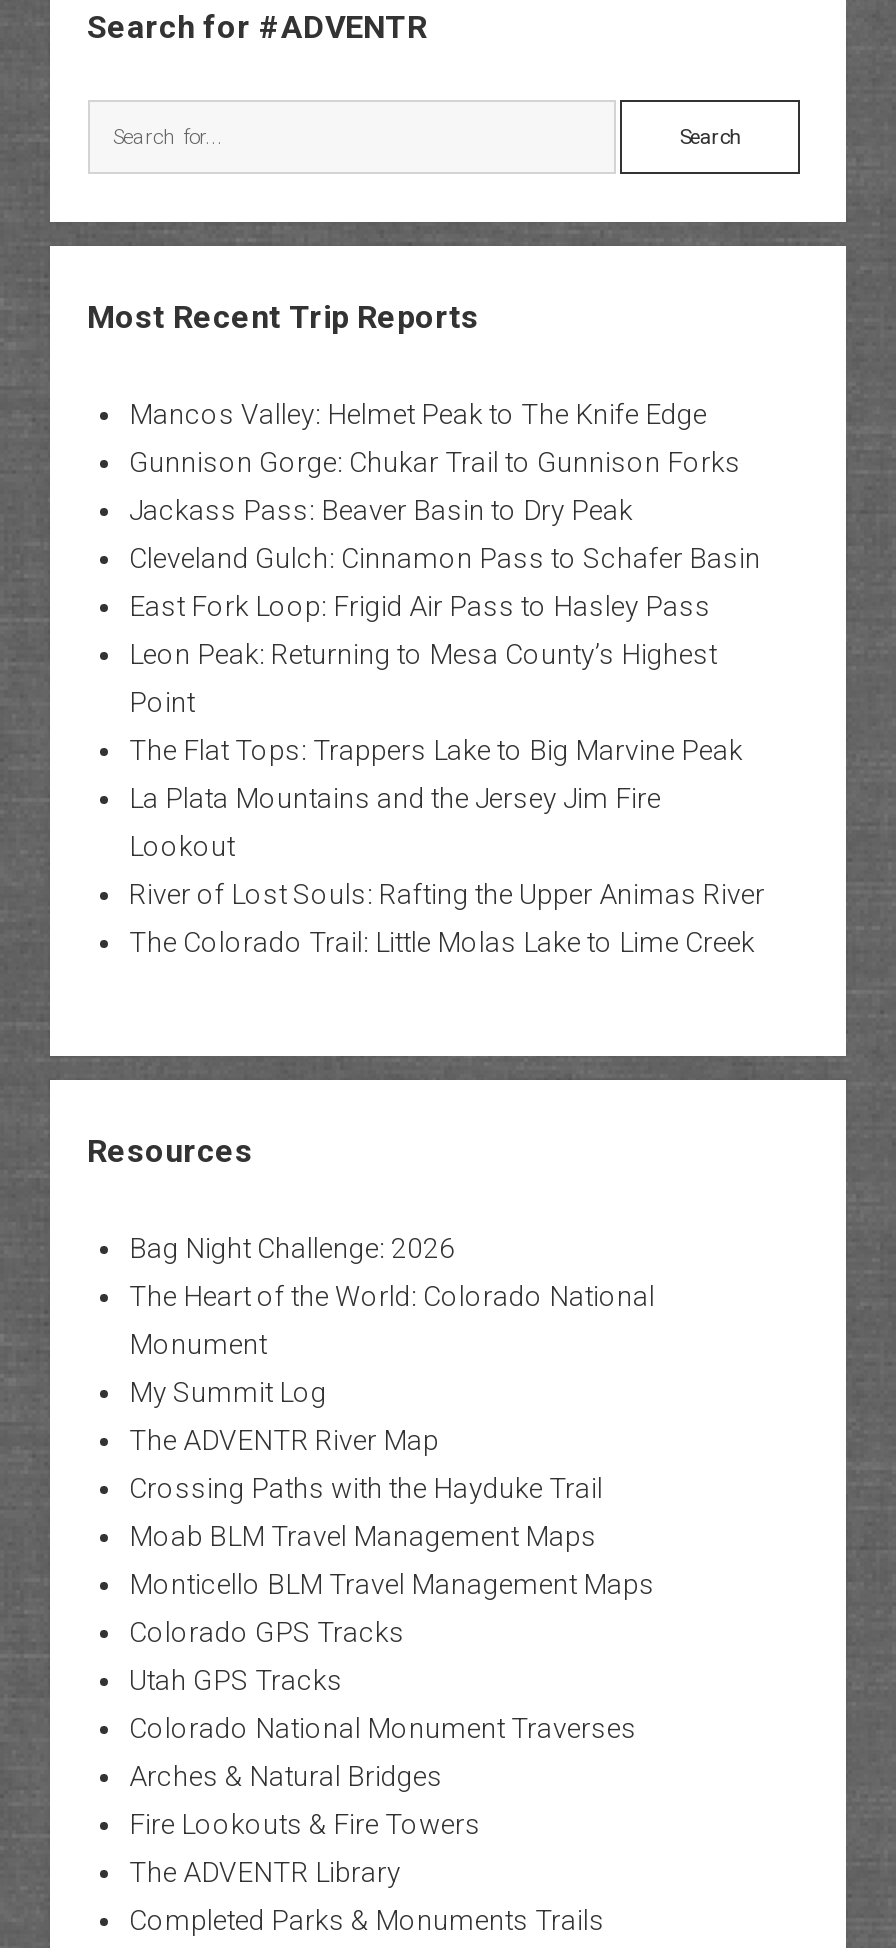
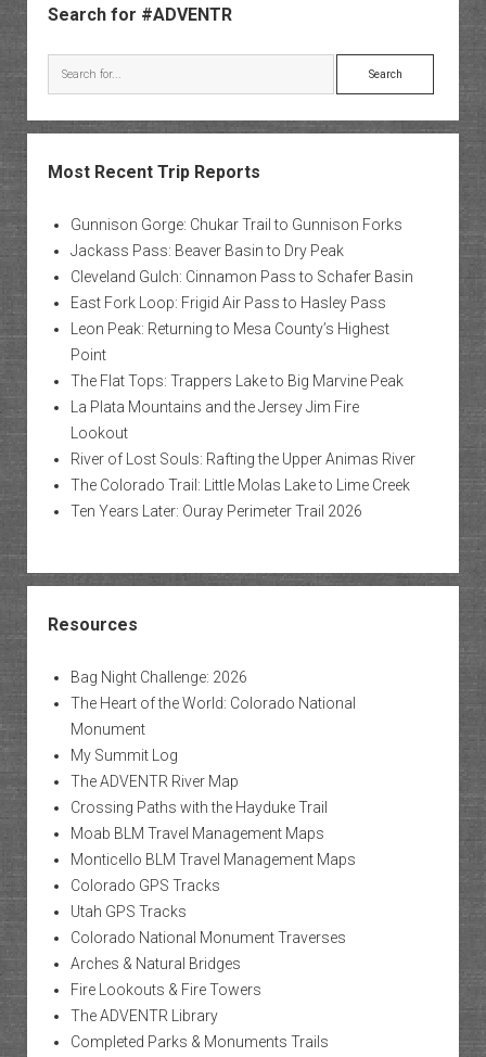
[129,398,707,430] Mancos Valley: Helmet Peak to The Knife Edge -> none
moved [129,446,765,958] -> [70,216,415,494]: Gunnison Gorge: Chukar Trail to Gunnison Forks | Jackass Pass: Beaver Basin to Dry Peak | Cleveland Gulch: Cinnamon Pass to Schafer Basin | ... | River of Lost Souls: Rafting the Upper Animas River | The Colorado Trail: Little Molas Lake to Lime Creek
none -> [70,502,362,520] Ten Years Later: Ouray Perimeter Trail 2026

